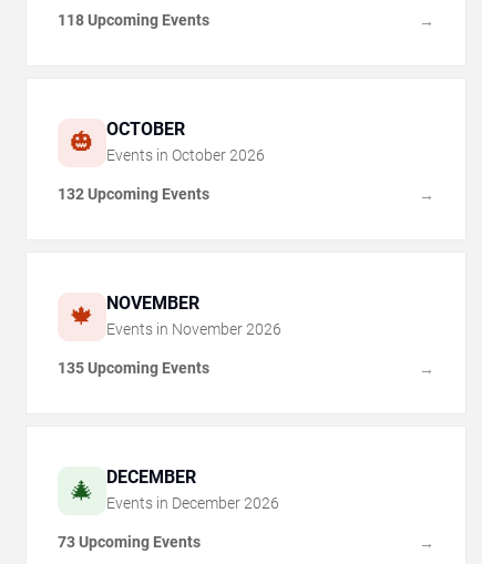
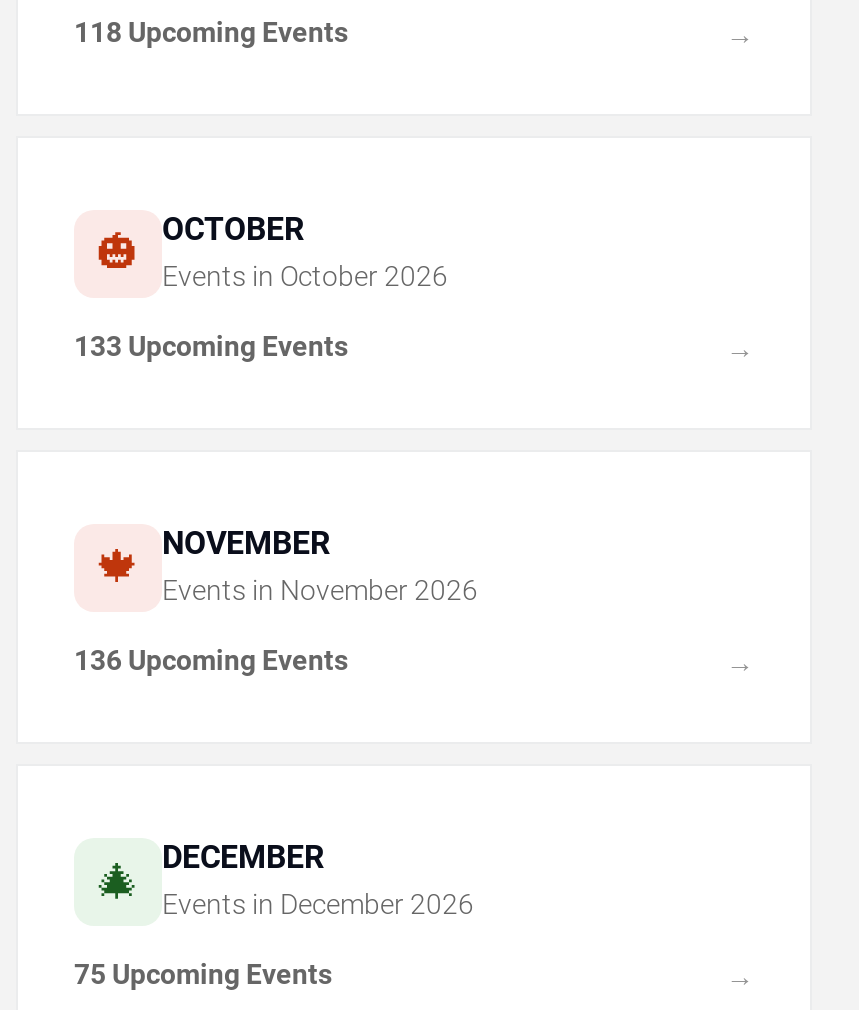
[58,185,209,203] 132 Upcoming Events -> [74,331,348,363] 133 Upcoming Events
[58,359,209,377] 135 Upcoming Events -> [74,645,348,677] 136 Upcoming Events
[58,533,201,551] 73 Upcoming Events -> [74,959,332,991] 75 Upcoming Events

